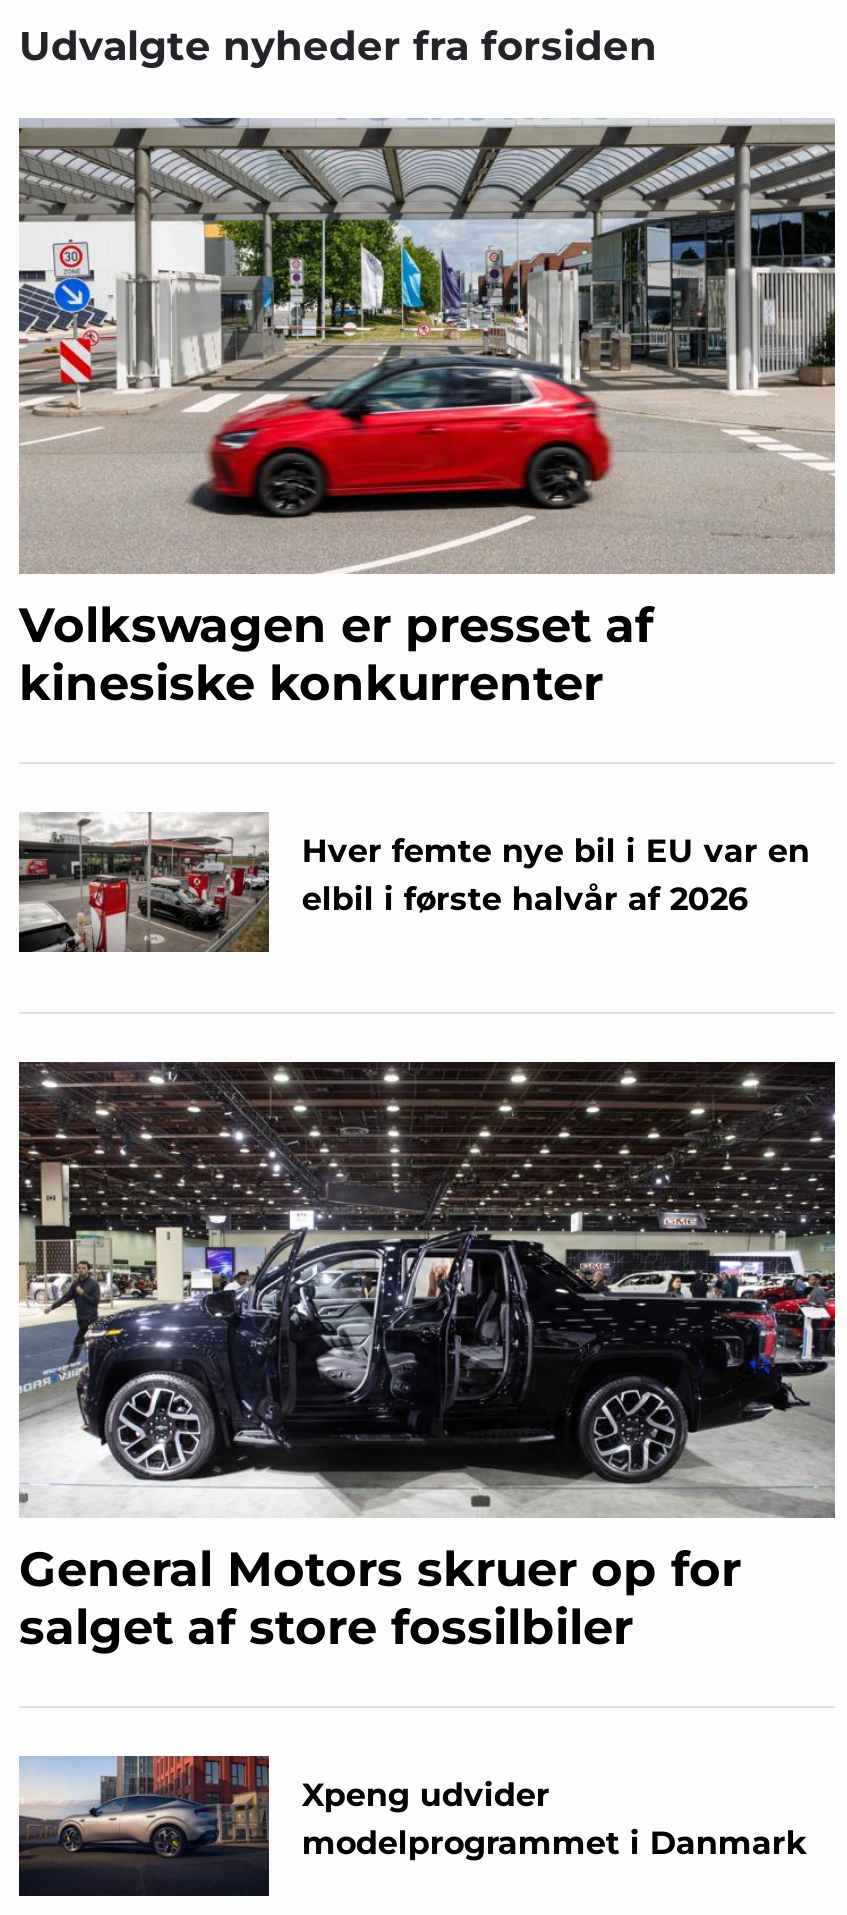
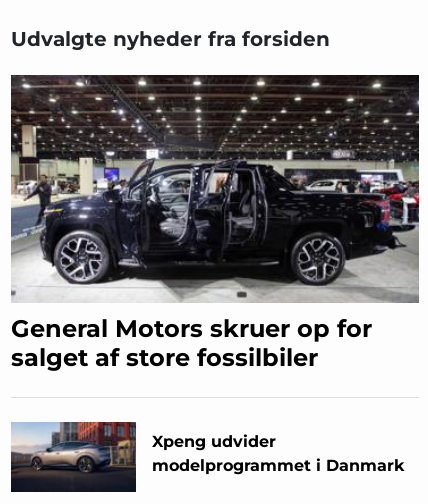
[17,118,837,918] [image] | Volkswagen er presset af | kinesiske konkurrenter | Hver femte nye bil i EU var en | elbil i første halvår af 2026 -> none
[17,812,269,954] [image] -> none

